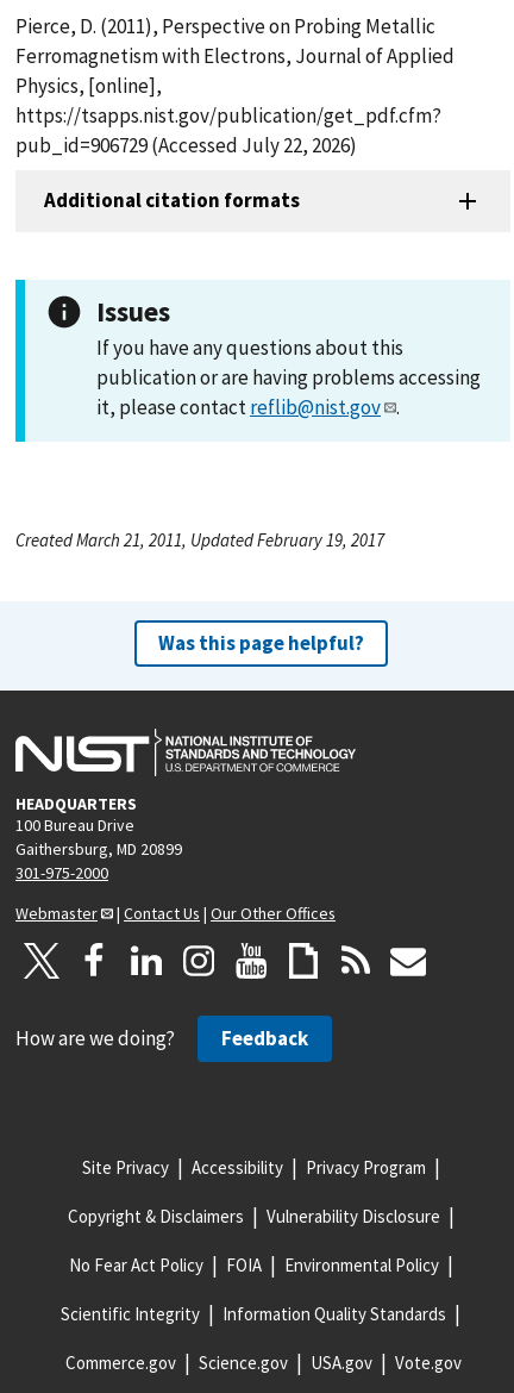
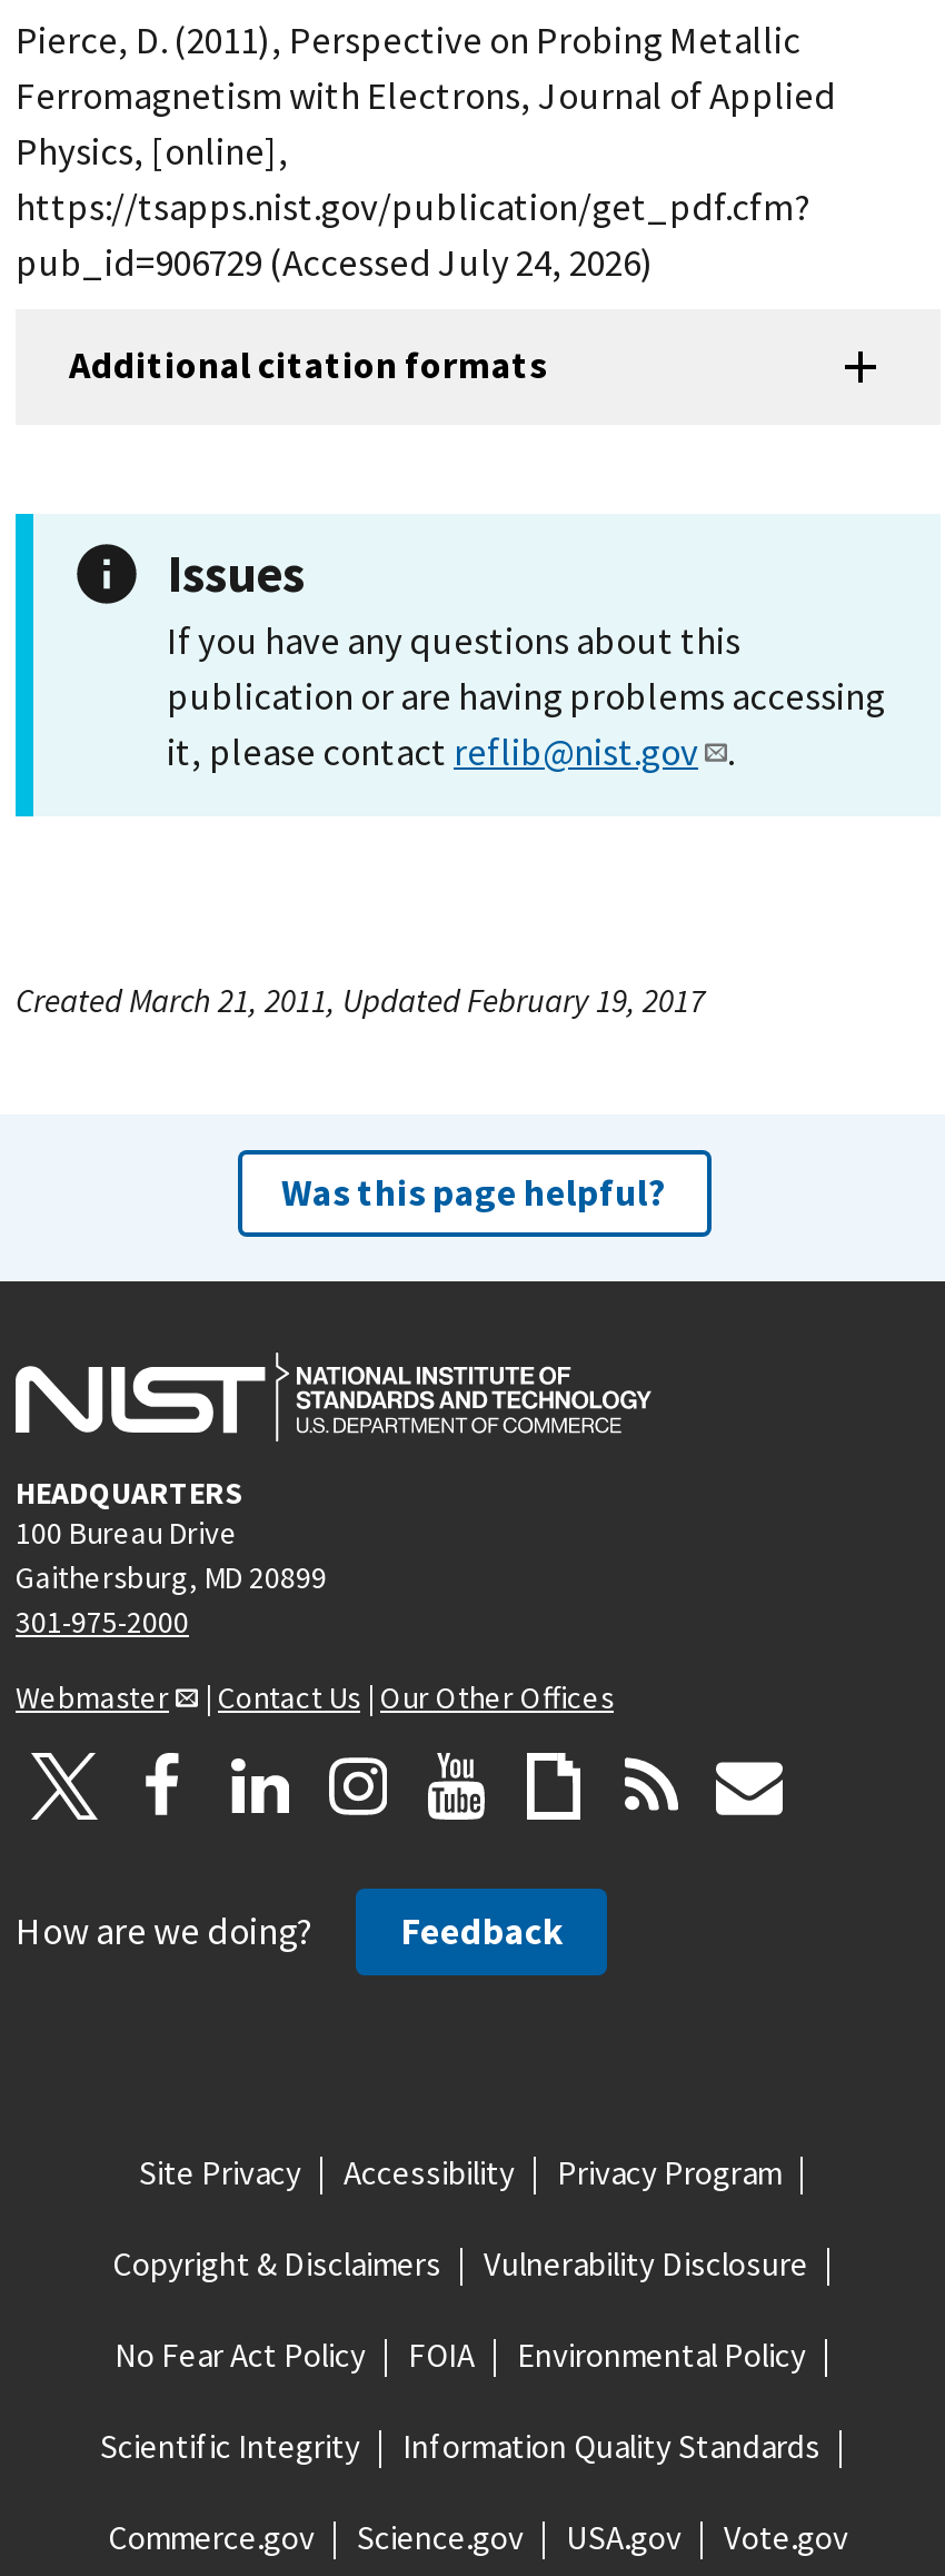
[15,132,357,158] pub_id=906729 (Accessed July 22, 2026) -> [16,238,654,287] pub_id=906729 (Accessed July 24, 2026)

